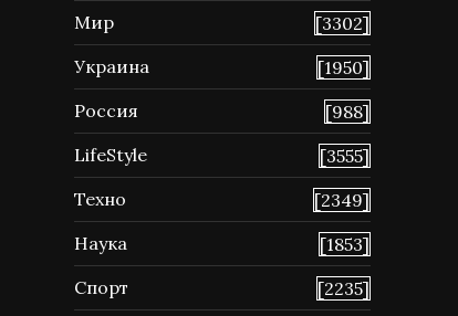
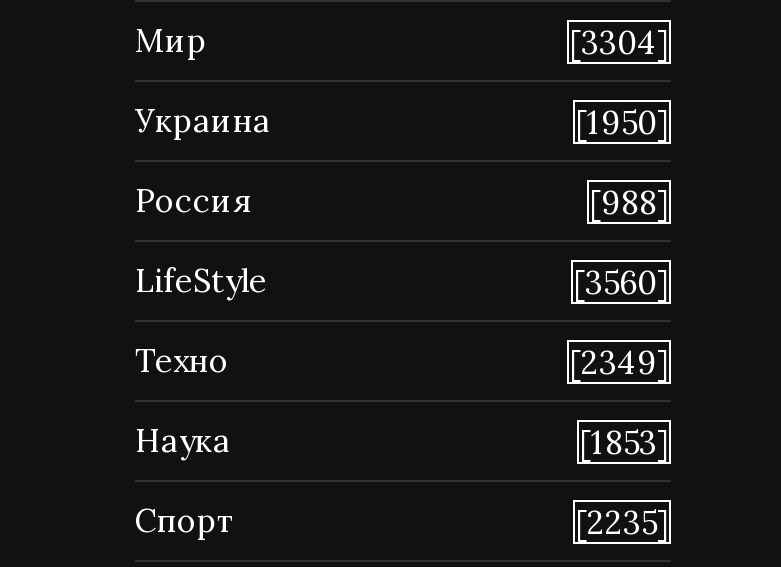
[315,12,369,34] [3302] -> [569,22,669,62] [3304]
[320,145,369,167] [3555] -> [573,262,669,302] [3560]

